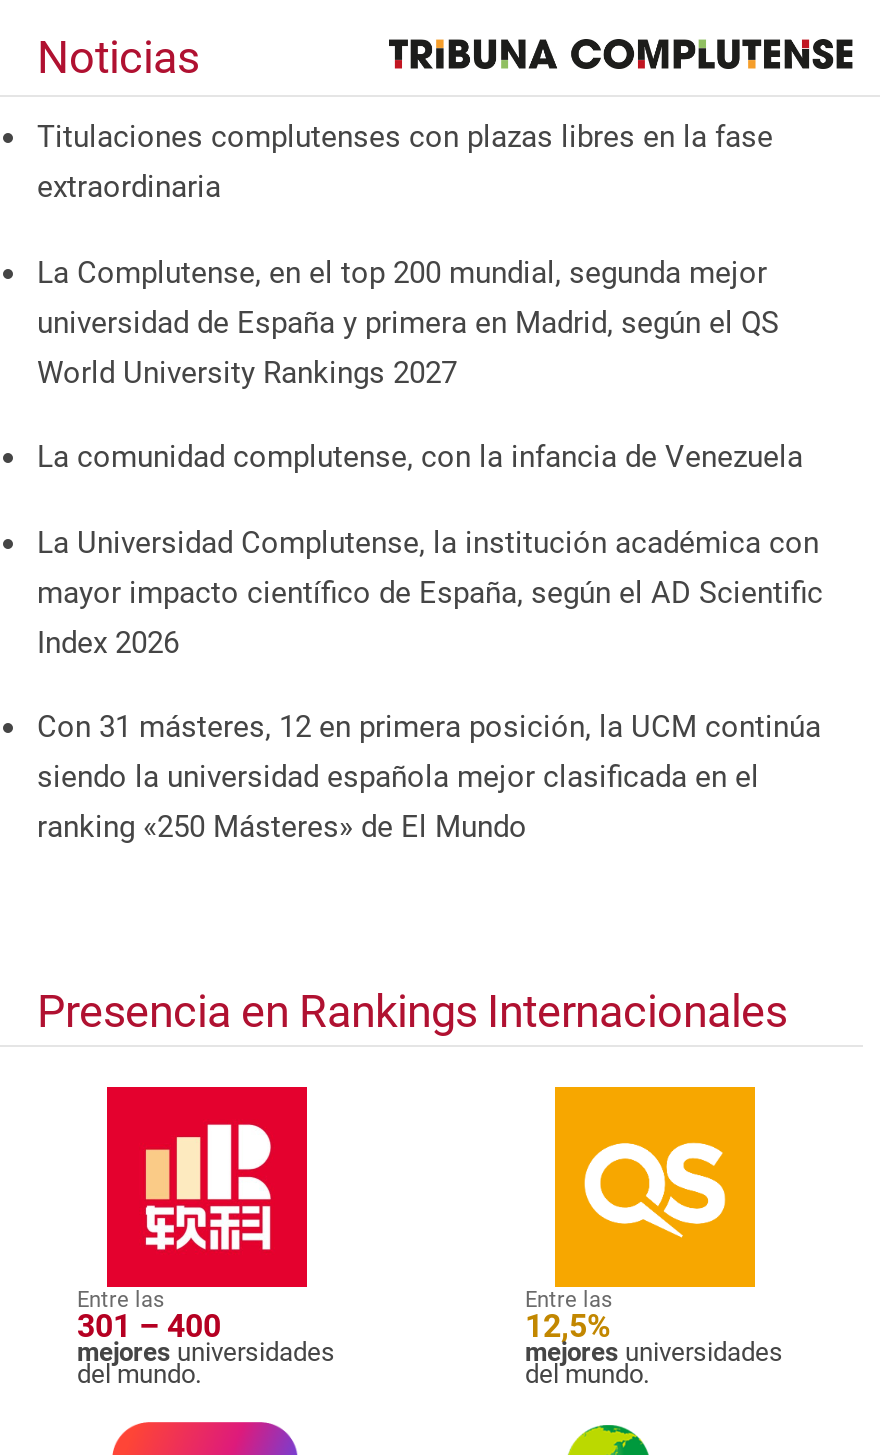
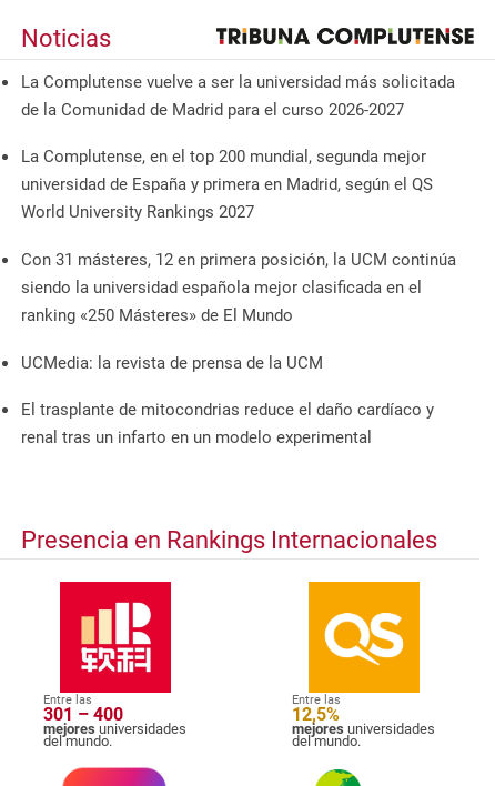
[37,119,773,205] Titulaciones complutenses con plazas libres en la fase | extraordinaria -> [21,72,455,120] La Complutense vuelve a ser la universidad más solicitada | de la Comunidad de Madrid para el curso 2026-2027
[37,439,823,660] La comunidad complutense, con la infancia de Venezuela | La Universidad Complutense, la institución académica con | mayor impacto científico de España, según el AD Scientific | Index 2026 -> none
moved [37,709,821,845] -> [21,250,456,325]: Con 31 másteres, 12 en primera posición, la UCM continúa | siendo la universidad española mejor clasificada en el | ranking «250 Másteres» de El Mundo
none -> [21,353,434,448] UCMedia: la revista de prensa de la UCM | El trasplante de mitocondrias reduce el daño cardíaco y | renal tras un infarto en un modelo experimental

